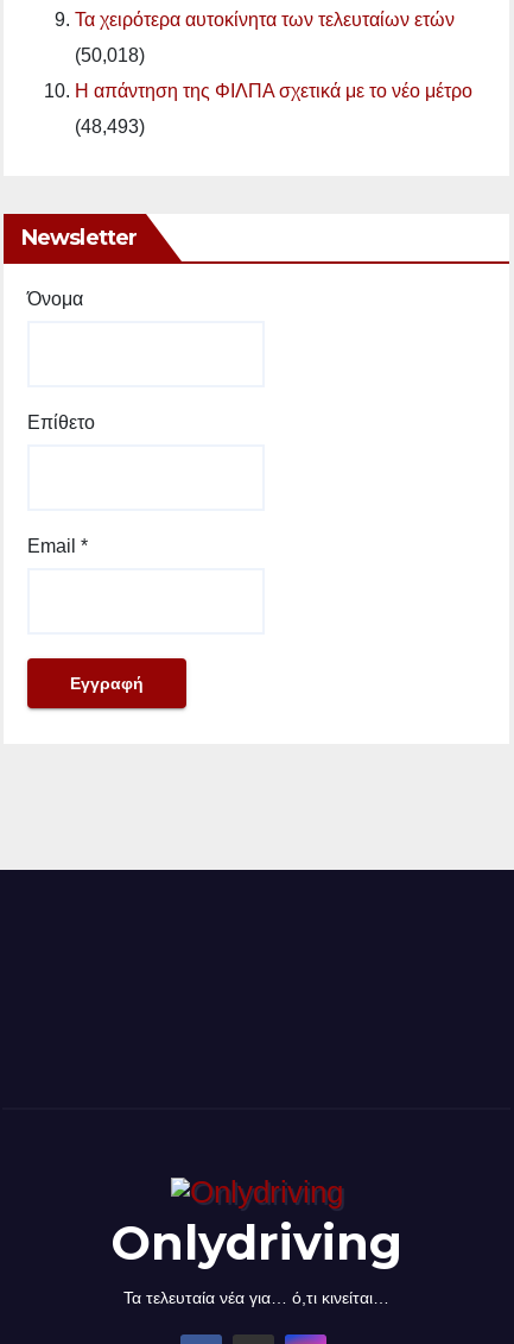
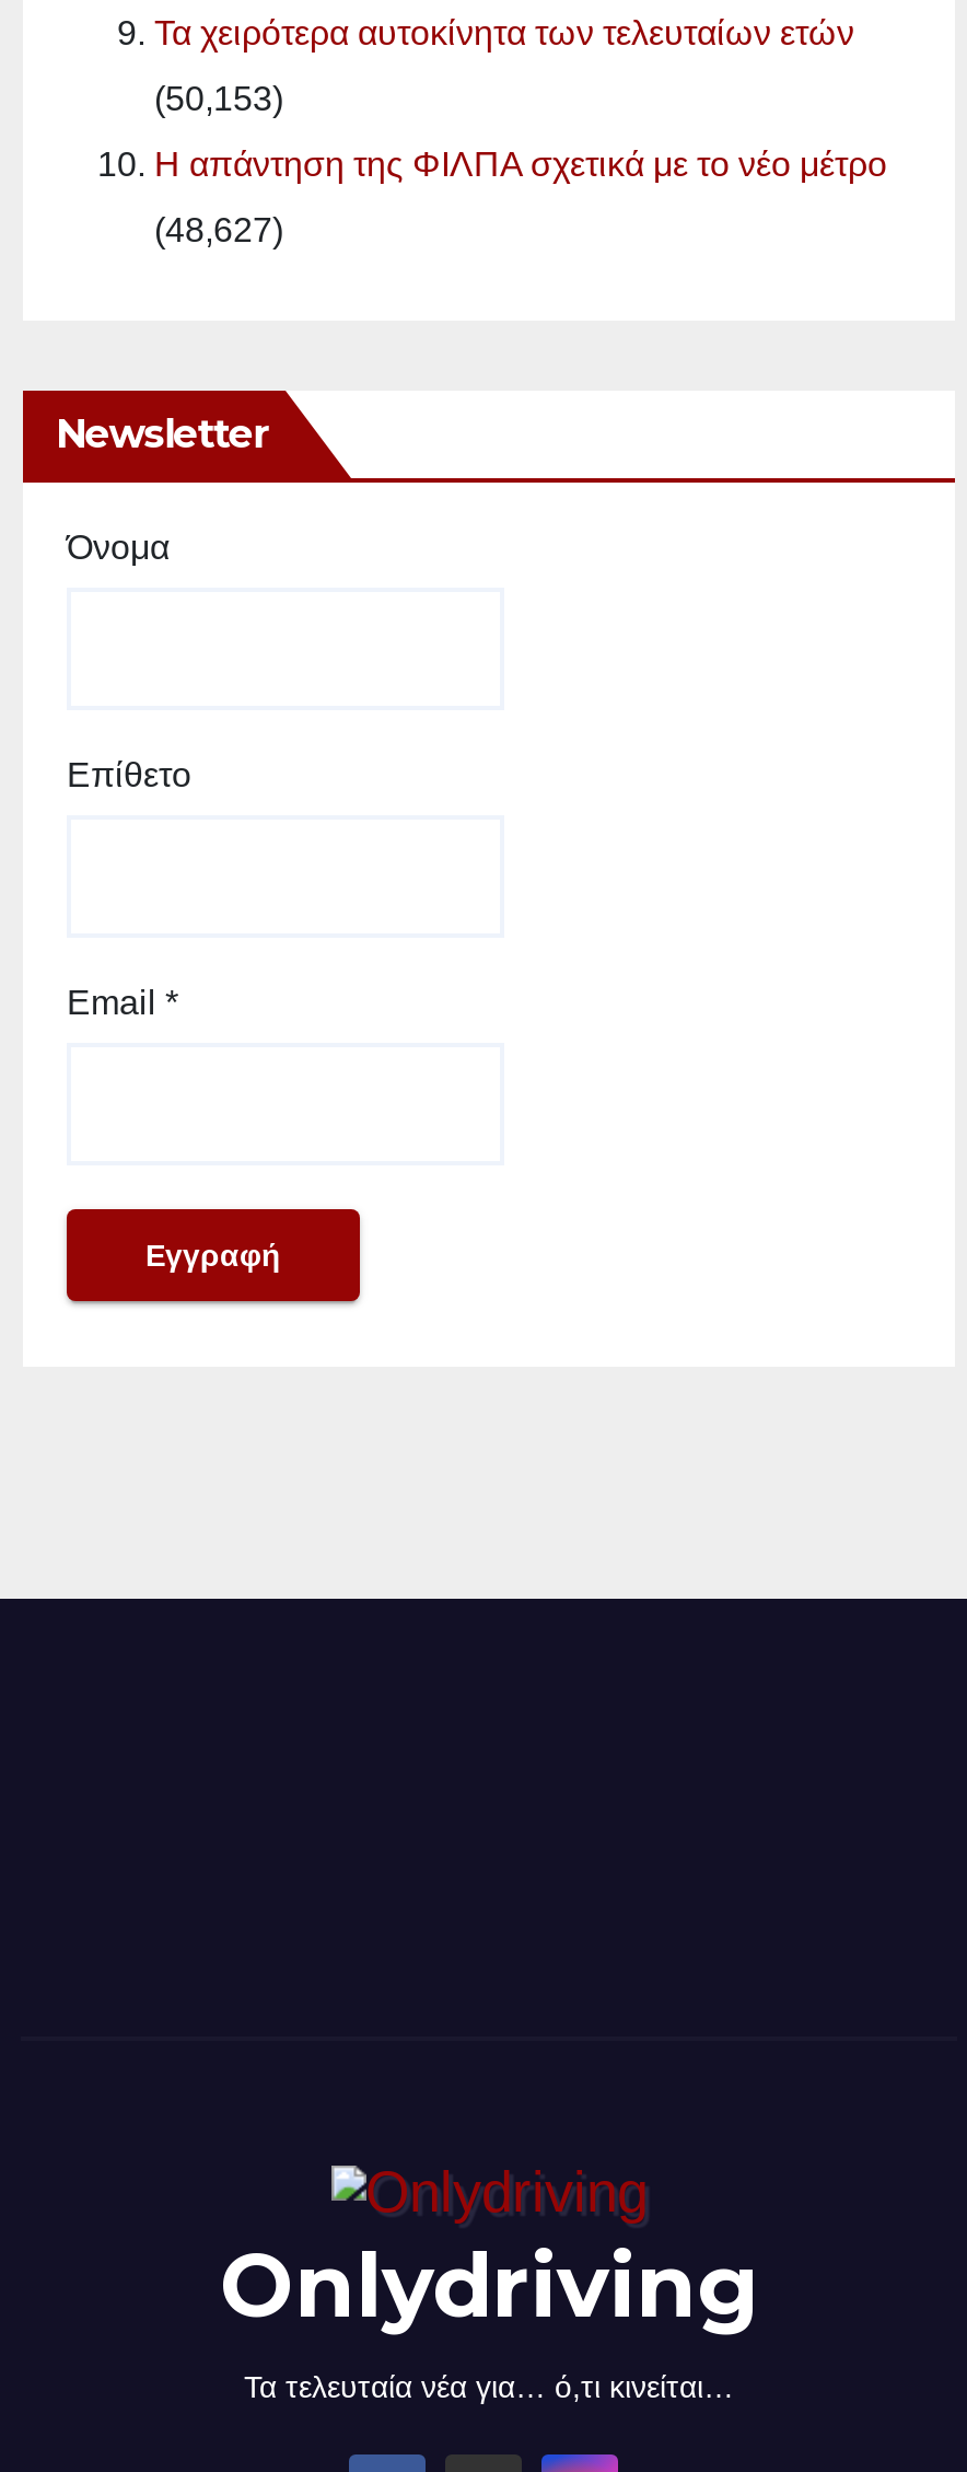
[75,45,145,65] (50,018) -> [154,80,283,117] (50,153)
[75,116,145,137] (48,493) -> [154,211,283,248] (48,627)

